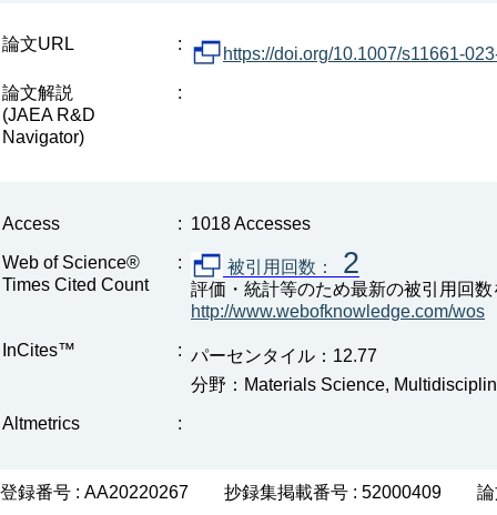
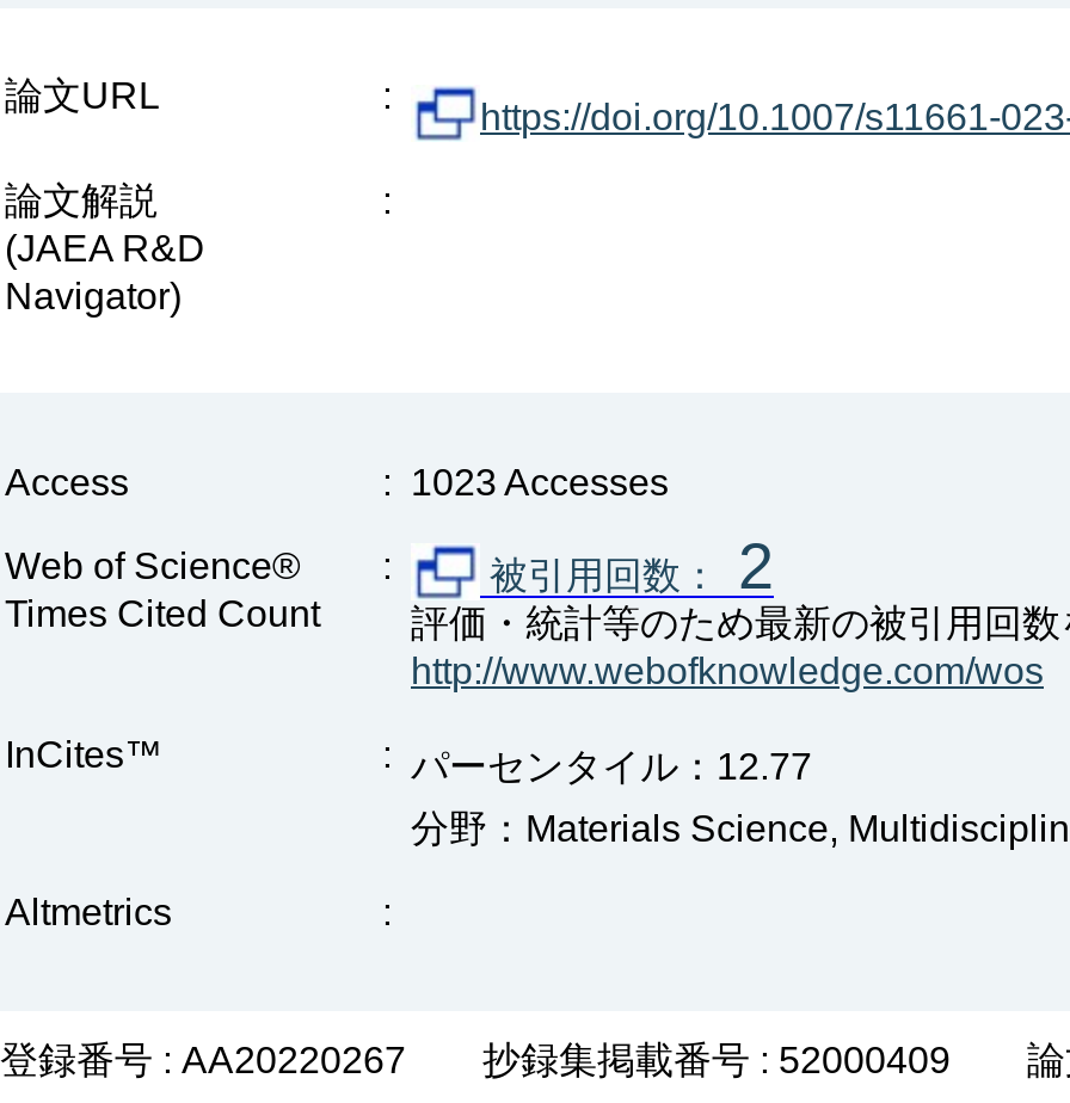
[177,214,311,233] : 1018 Accesses -> [382,461,669,502] : 1023 Accesses

